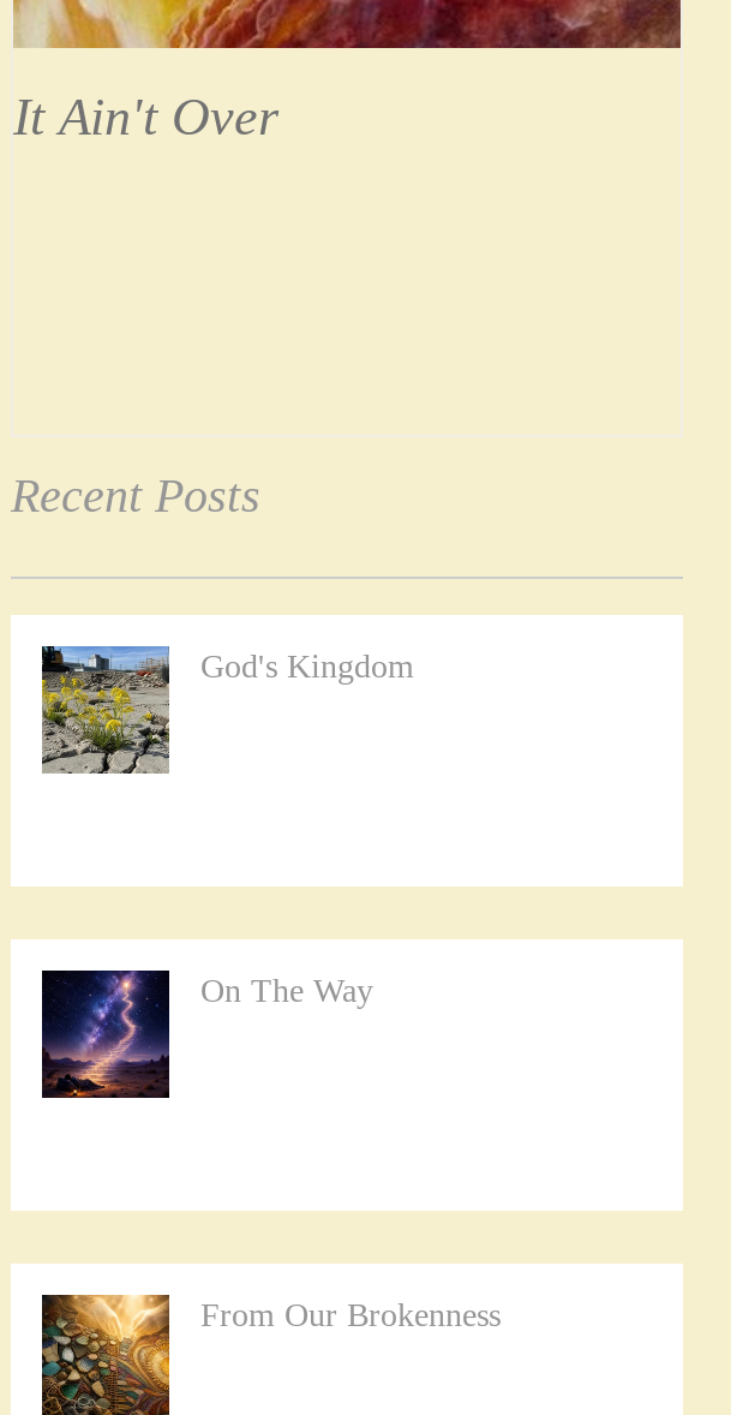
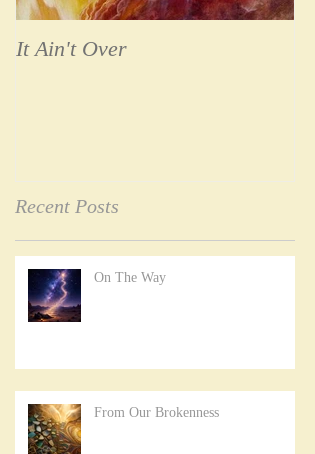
[40,644,414,776] [image] | God's Kingdom -> none

